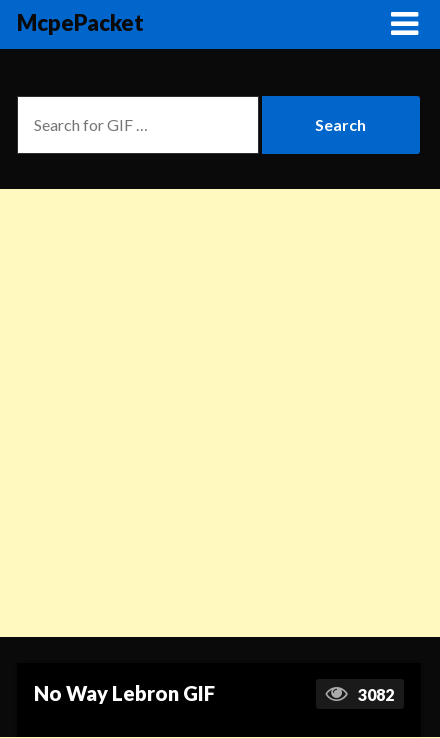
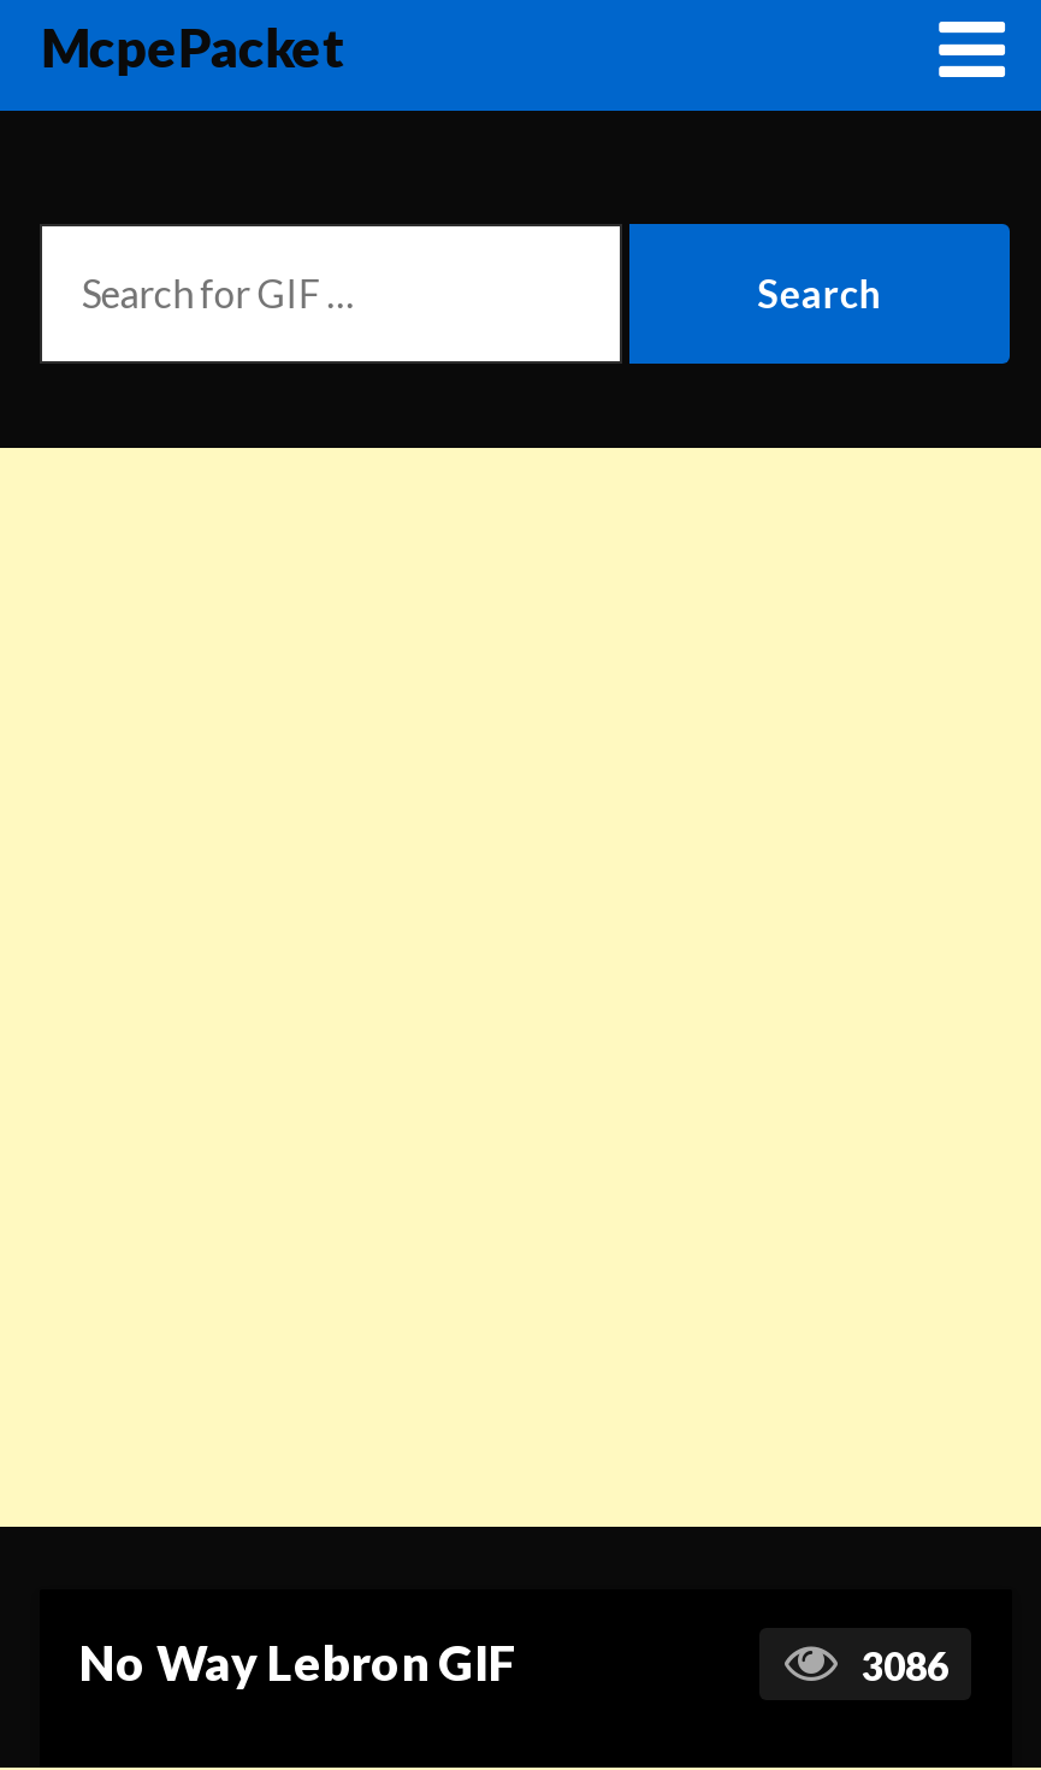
[358,685,394,704] 3082 -> [862,1643,948,1688] 3086

